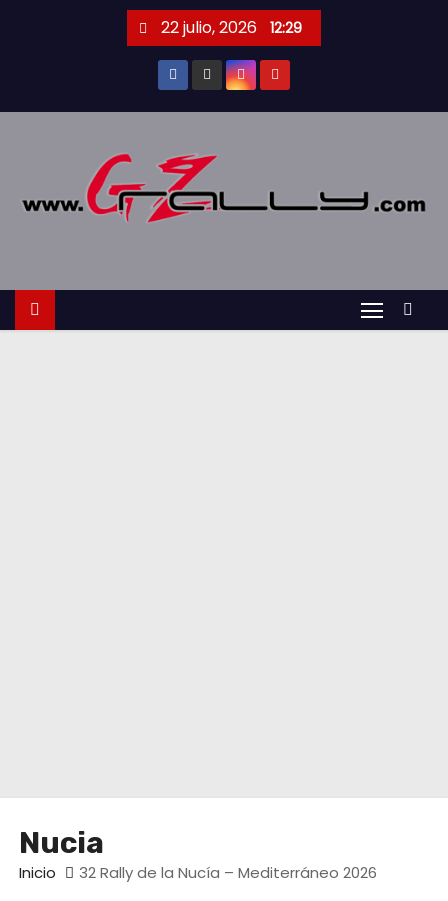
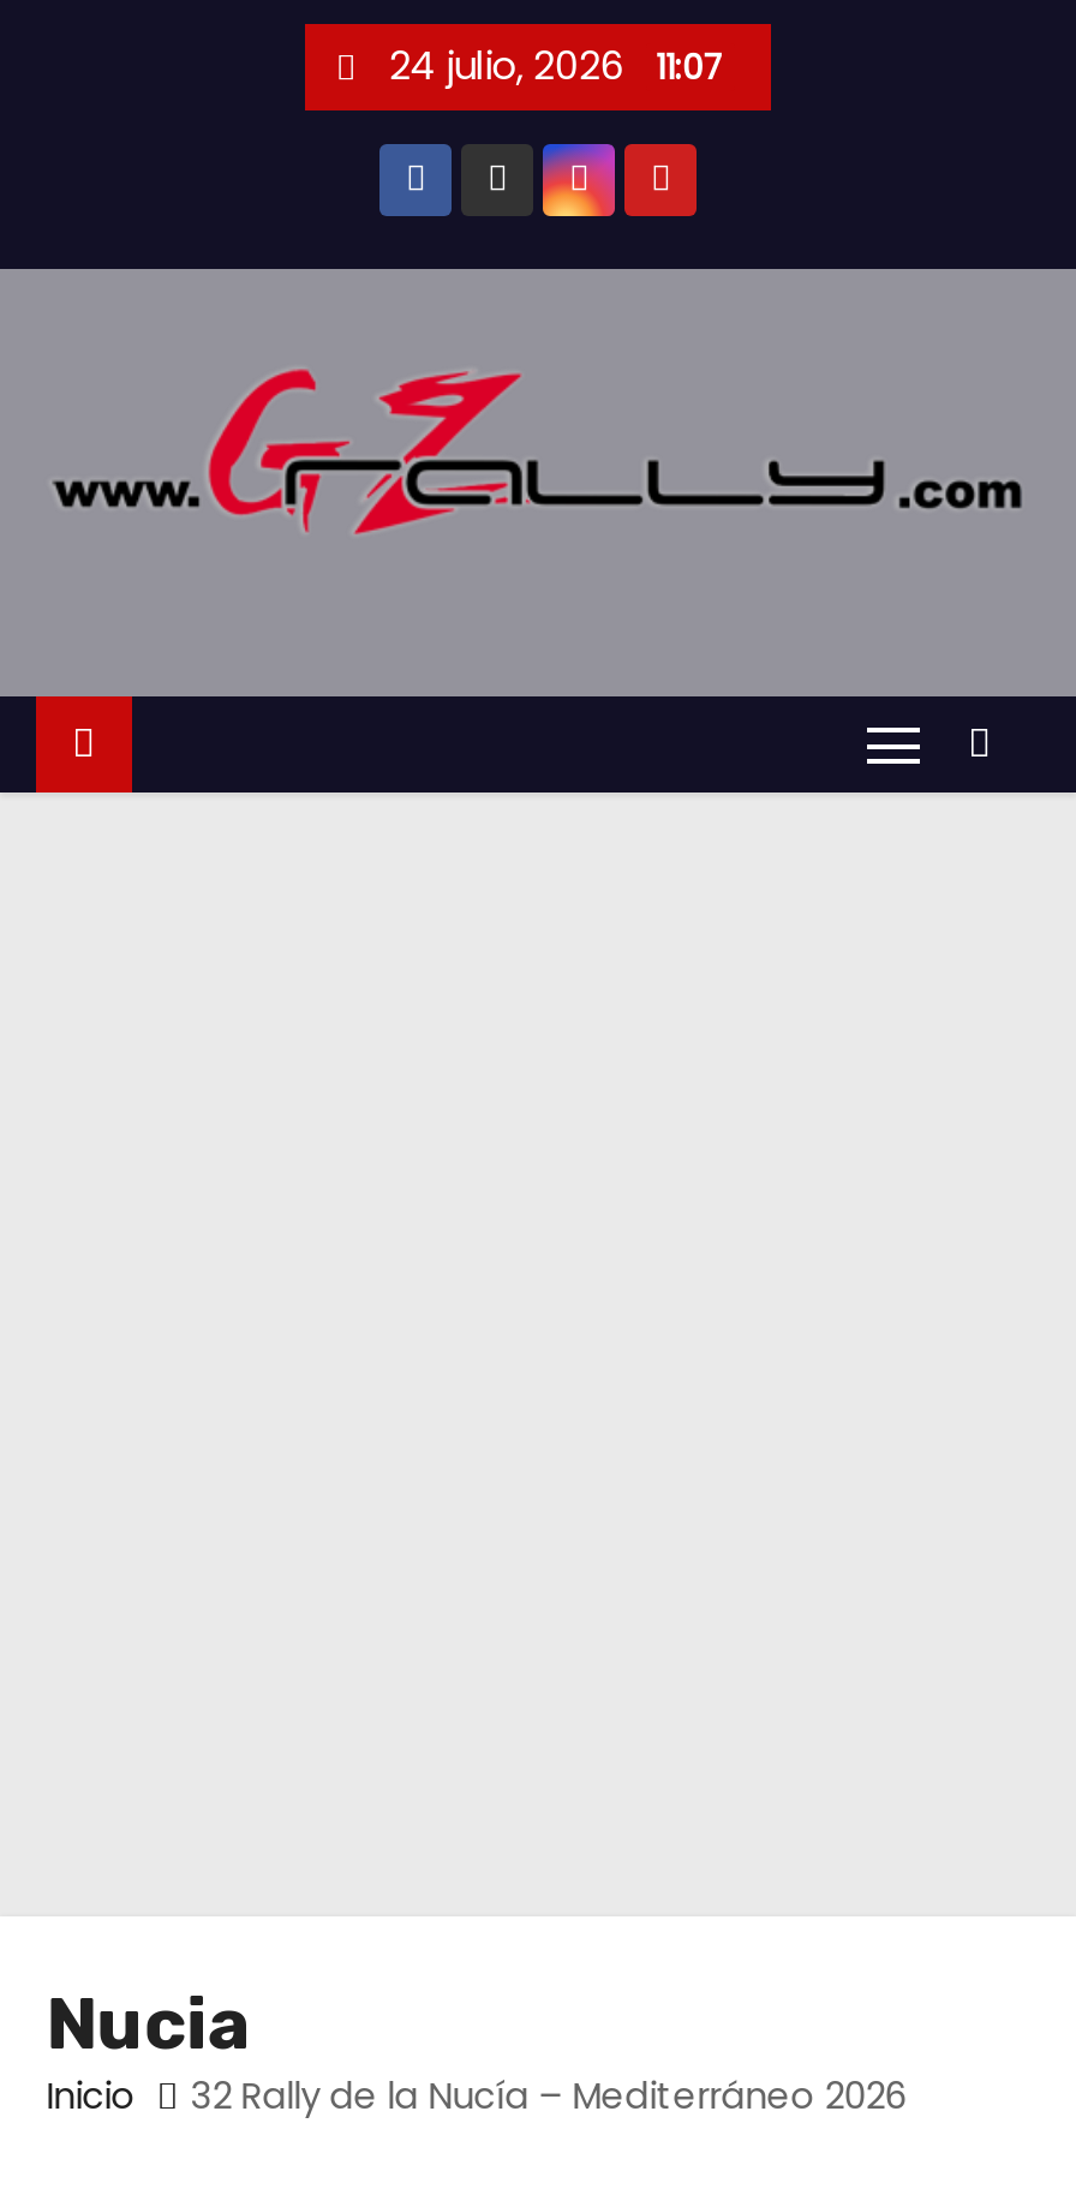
[157,16,302,39] 22 julio, 2026 12:29 -> [379,38,725,94] 24 julio, 2026 11:07

